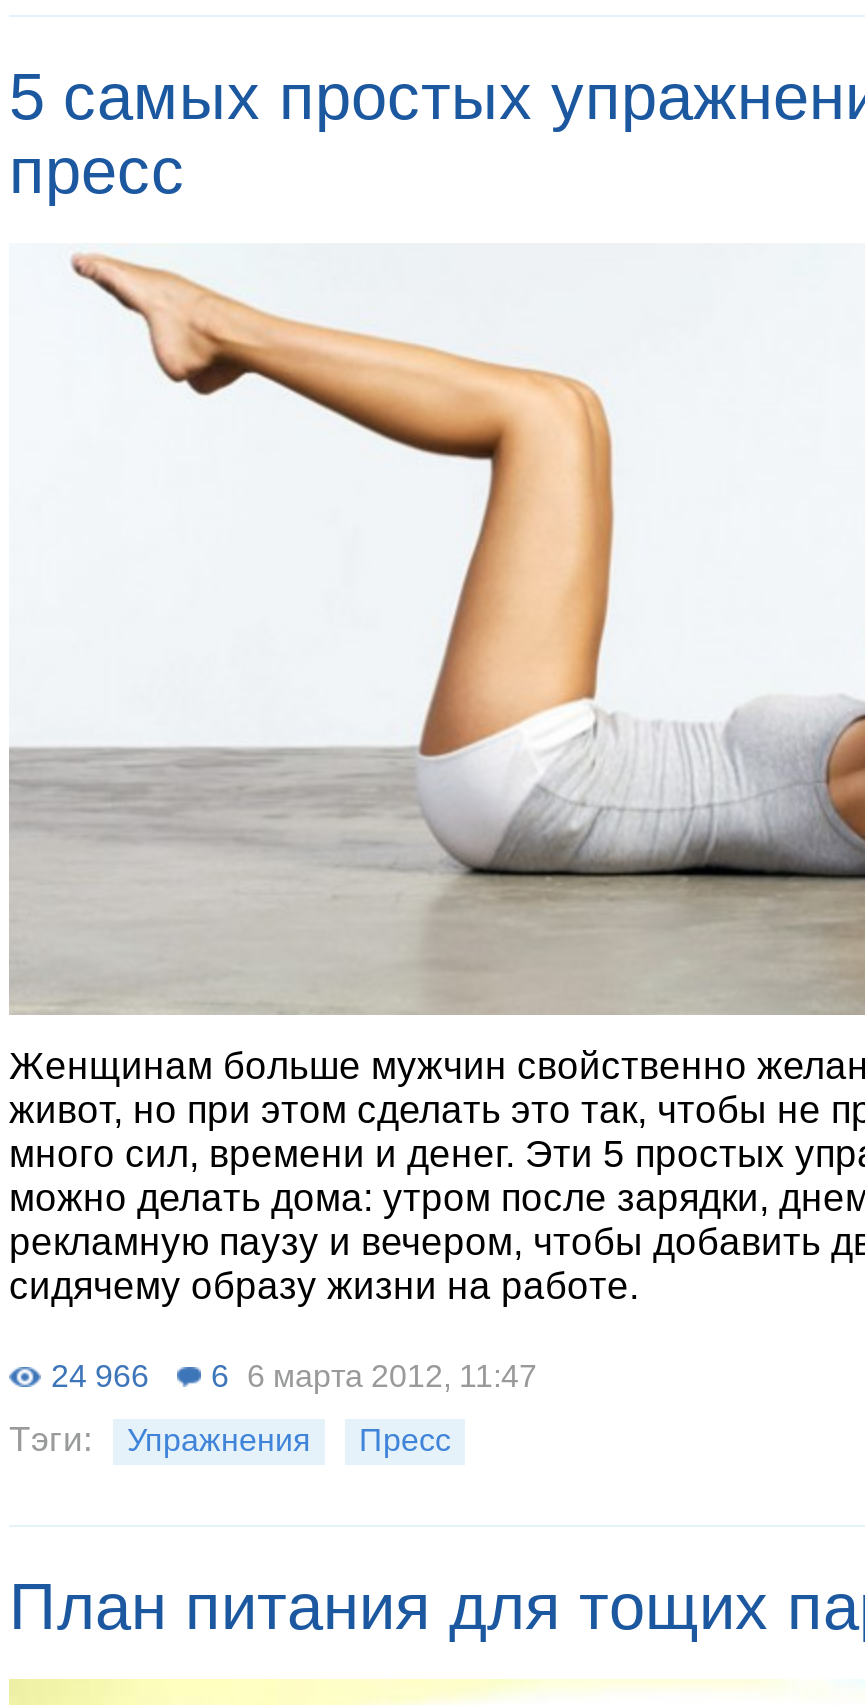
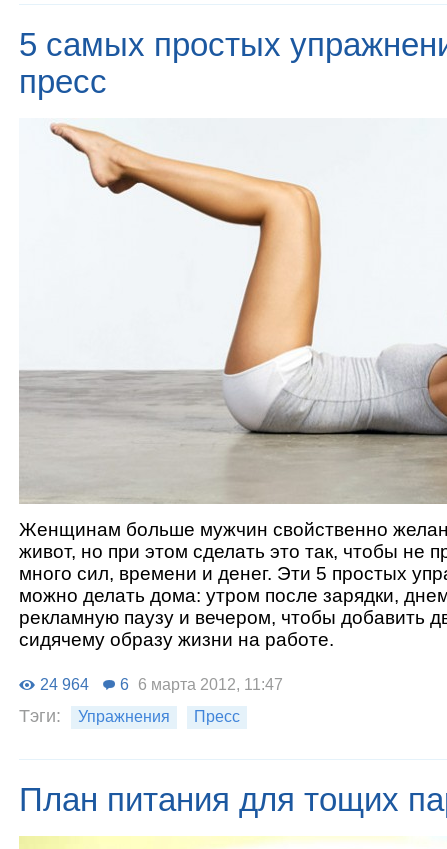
[51,1359,149,1393] 24 966 -> [40,676,89,693] 24 964

